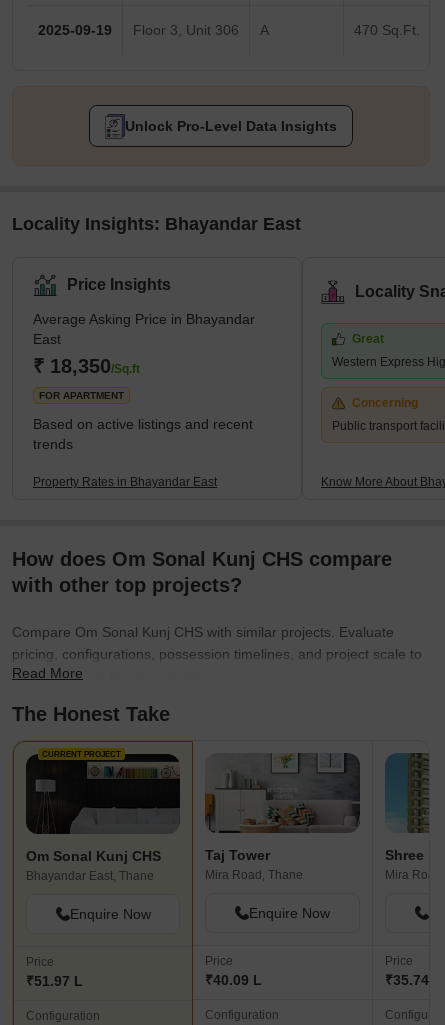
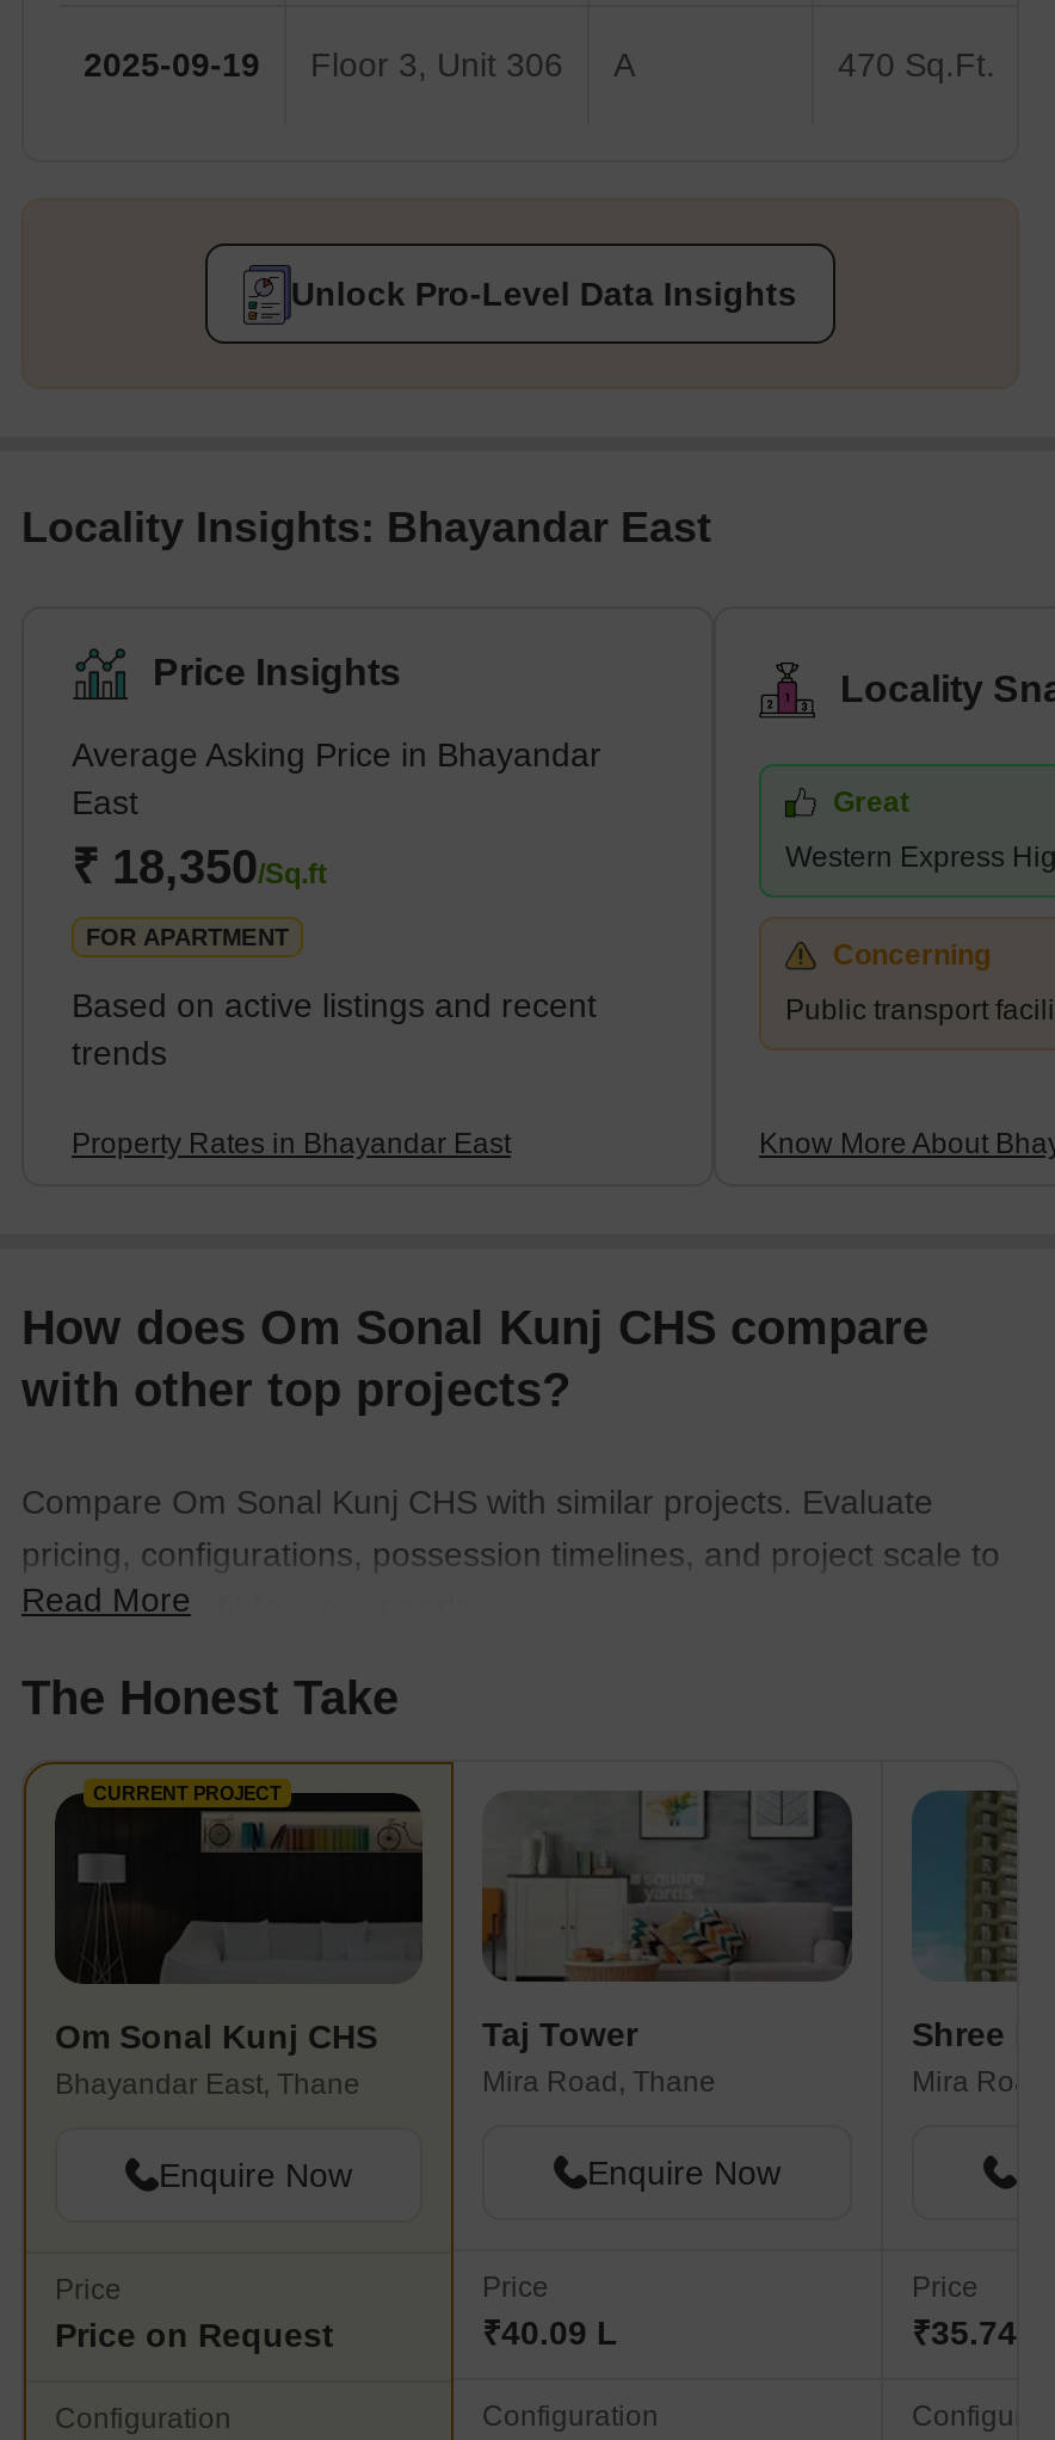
[26,973,83,989] ₹51.97 L -> [55,2317,334,2355] Price on Request

